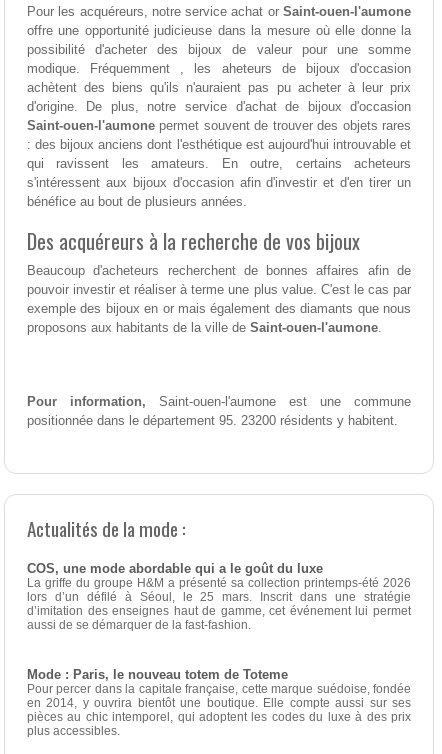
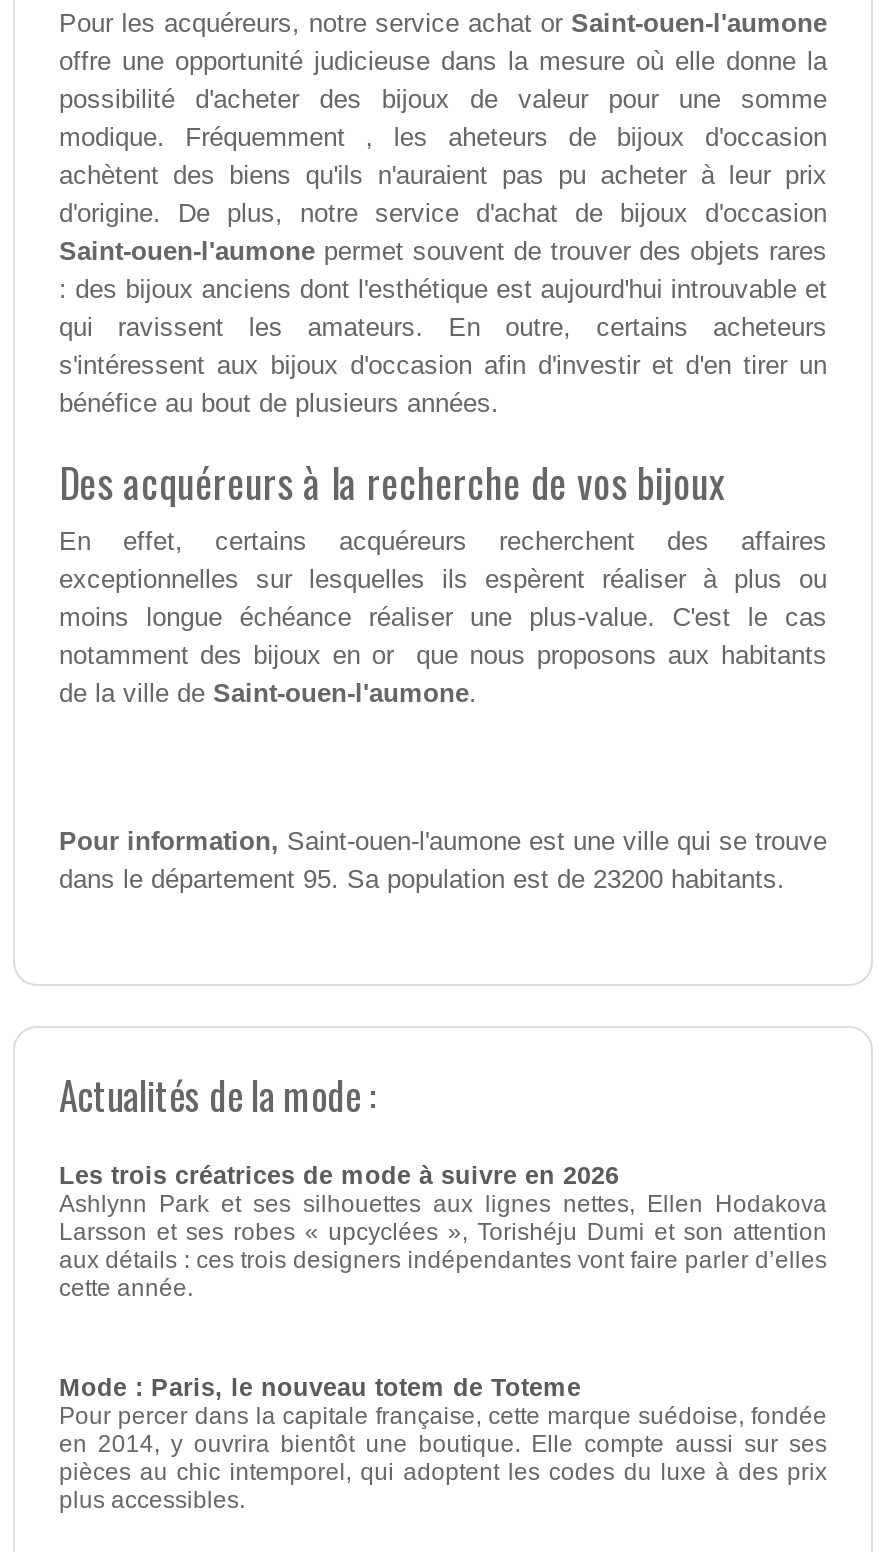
[27,263,411,335] Beaucoup d'acheteurs recherchent de bonnes affaires afin de | pouvoir investir et réaliser à terme une plus value. C'est le cas par | exemple des bijoux en or mais également des diamants que nous | proposons aux habitants de la ville de Saint-ouen-l'aumone. -> [59,525,827,707] En effet, certains acquéreurs recherchent des affaires | exceptionnelles sur lesquelles ils espèrent réaliser à plus ou | moins longue échéance réaliser une plus-value. C'est le cas | notamment des bijoux en or que nous proposons aux habitants | de la ville de Saint-ouen-l'aumone.
[27,394,411,428] Pour information, Saint-ouen-l'aumone est une commune | positionnée dans le département 95. 23200 résidents y habitent. -> [59,825,827,893] Pour information, Saint-ouen-l'aumone est une ville qui se trouve | dans le département 95. Sa population est de 23200 habitants.
[27,562,411,632] COS, une mode abordable qui a le goût du luxe | La griffe du groupe H&M a présenté sa collection printemps-été 2026 | lors d’un défilé à Séoul, le 25 mars. Inscrit dans une stratégie | d’imitation des enseignes haut de gamme, cet événement lui permet | aussi de se démarquer de la fast-fashion. -> [59,1161,827,1301] Les trois créatrices de mode à suivre en 2026 | Ashlynn Park et ses silhouettes aux lignes nettes, Ellen Hodakova | Larsson et ses robes « upcyclées », Torishéju Dumi et son attention | aux détails : ces trois designers indépendantes vont faire parler d’elles | cette année.

